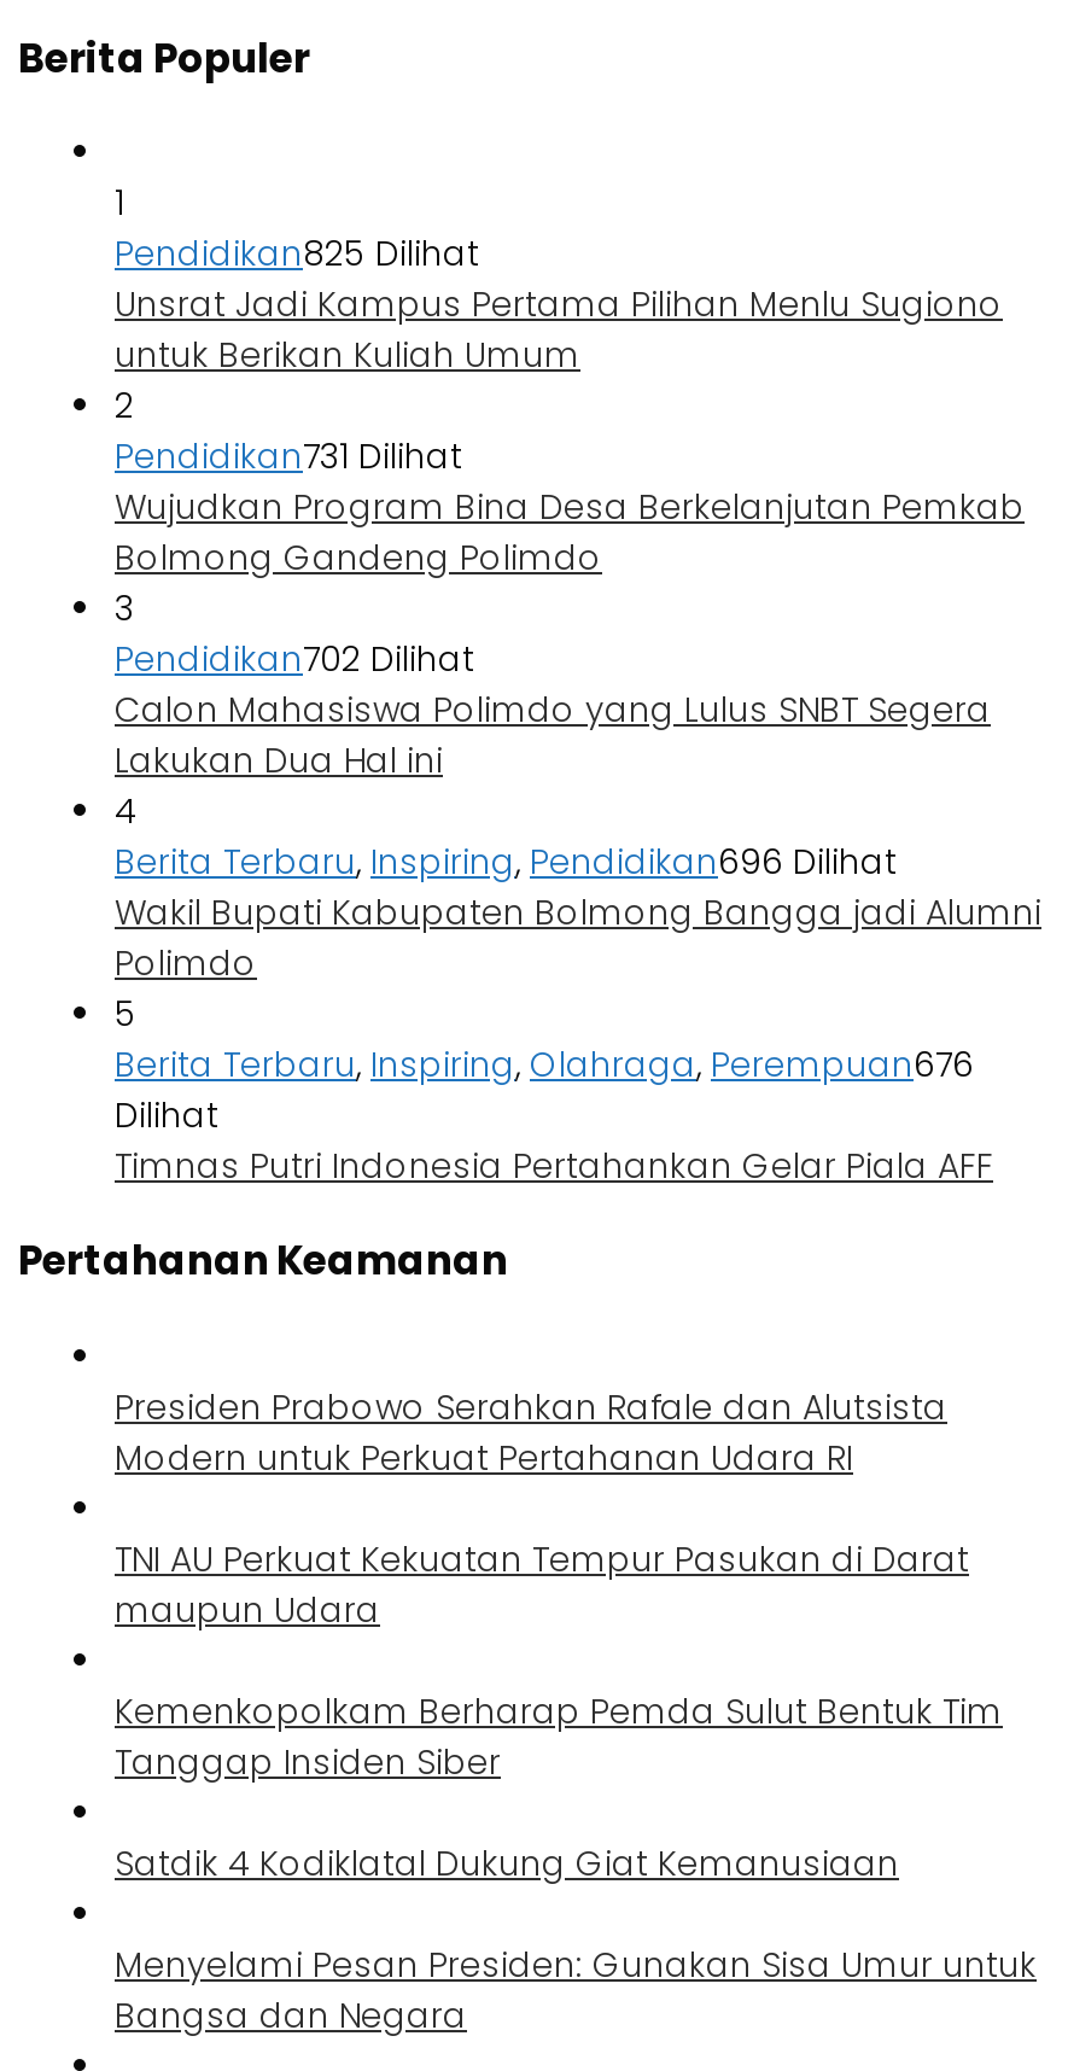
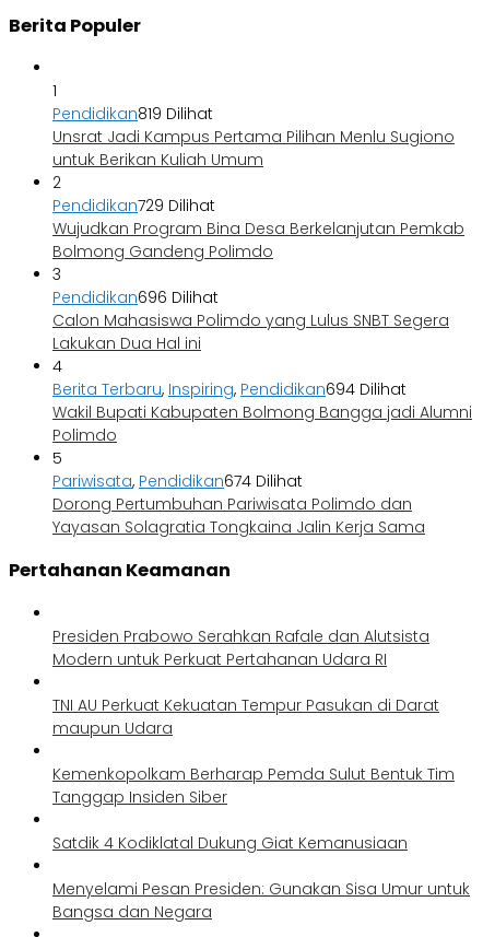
[115,229,479,277] Pendidikan825 Dilihat -> [52,103,213,125] Pendidikan819 Dilihat
[115,432,462,480] Pendidikan731 Dilihat -> [52,195,215,216] Pendidikan729 Dilihat
[115,635,474,683] Pendidikan702 Dilihat -> [52,286,219,308] Pendidikan696 Dilihat
[115,837,897,886] Berita Terbaru, Inspiring, Pendidikan696 Dilihat -> [52,378,407,400] Berita Terbaru, Inspiring, Pendidikan694 Dilihat
[115,1040,993,1190] Berita Terbaru, Inspiring, Olahraga, Perempuan676 | Dilihat | Timnas Putri Indonesia Pertahankan Gelar Piala AFF -> [52,470,425,538] Pariwisata, Pendidikan674 Dilihat | Dorong Pertumbuhan Pariwisata Polimdo dan | Yayasan Solagratia Tongkaina Jalin Kerja Sama

